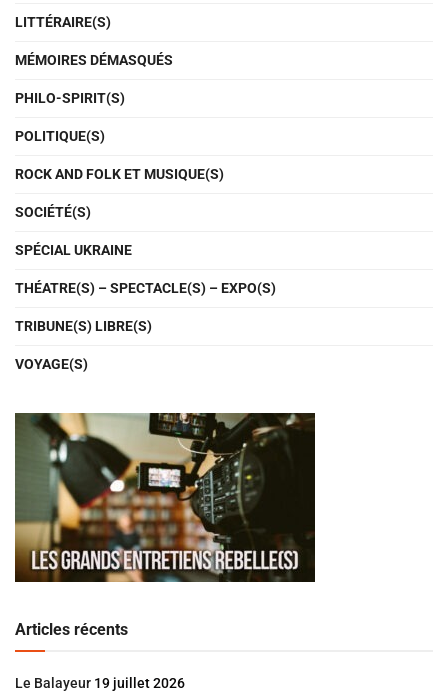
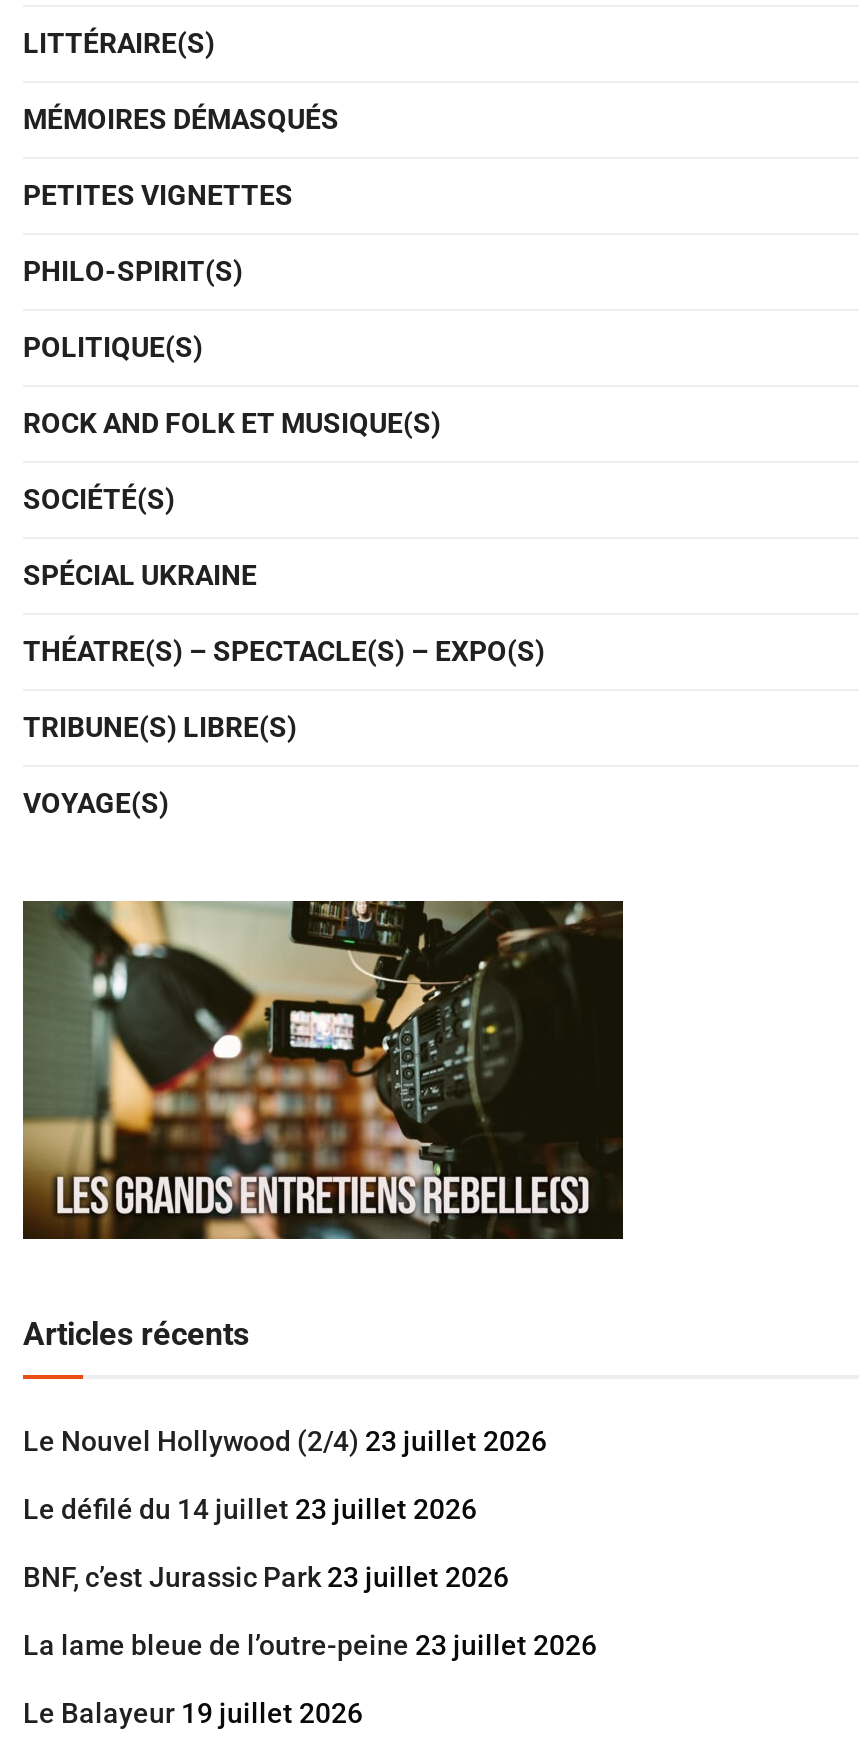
none -> [23,178,293,210] PETITES VIGNETTES
none -> [23,1424,597,1660] Le Nouvel Hollywood (2/4) 23 juillet 2026 | Le défilé du 14 juillet 23 juillet 2026 | BNF, c’est Jurassic Park 23 juillet 2026 | La lame bleue de l’outre-peine 23 juillet 2026

